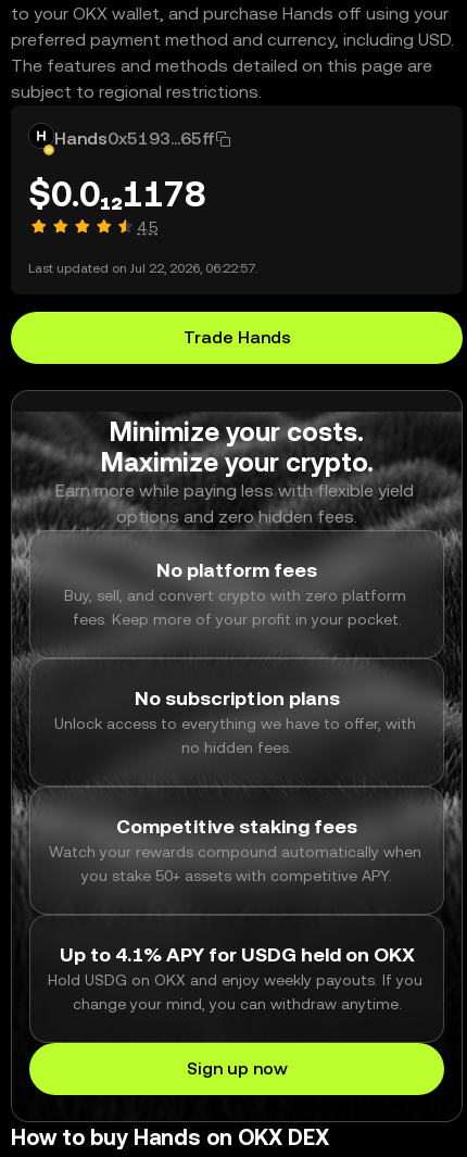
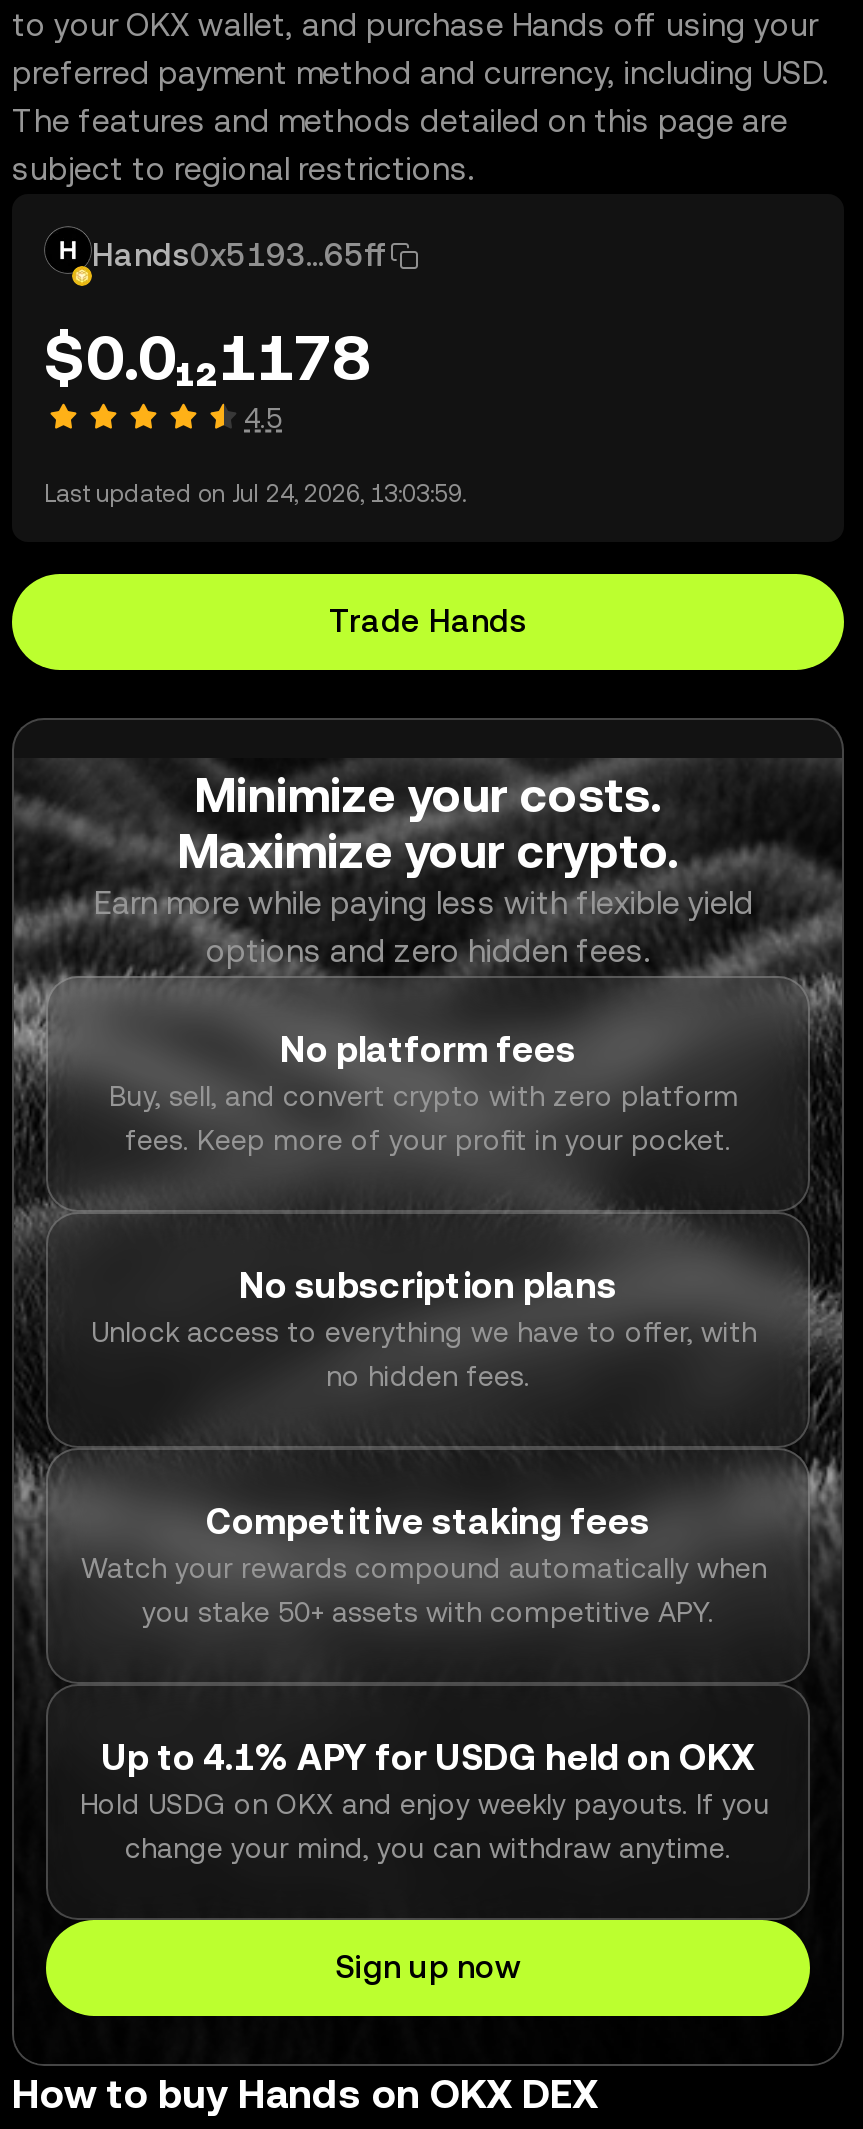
[28,261,257,276] Last updated on Jul 22, 2026, 06:22:57. -> [44,480,466,508] Last updated on Jul 24, 2026, 13:03:59.

